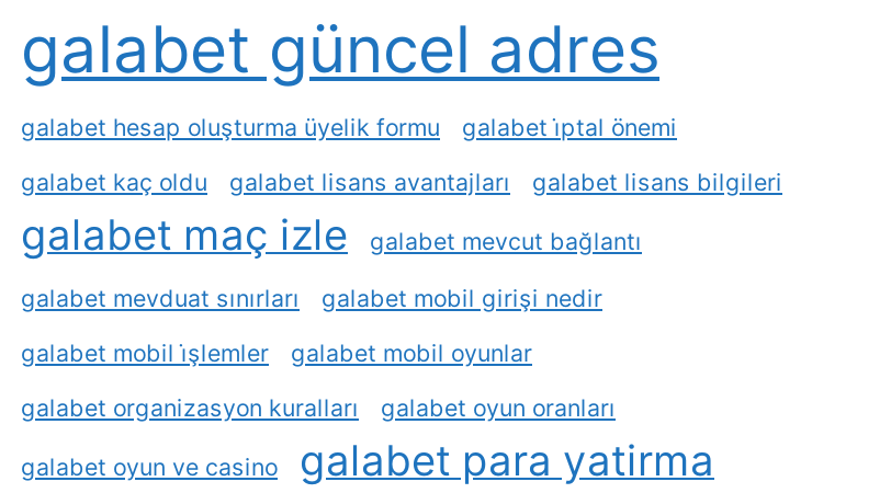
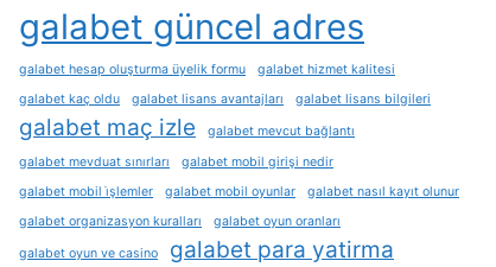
[462,113,677,141] galabet i̇ptal önemi -> [257,61,395,77] galabet hizmet kalitesi
none -> [307,183,459,199] galabet nasıl kayıt olunur

